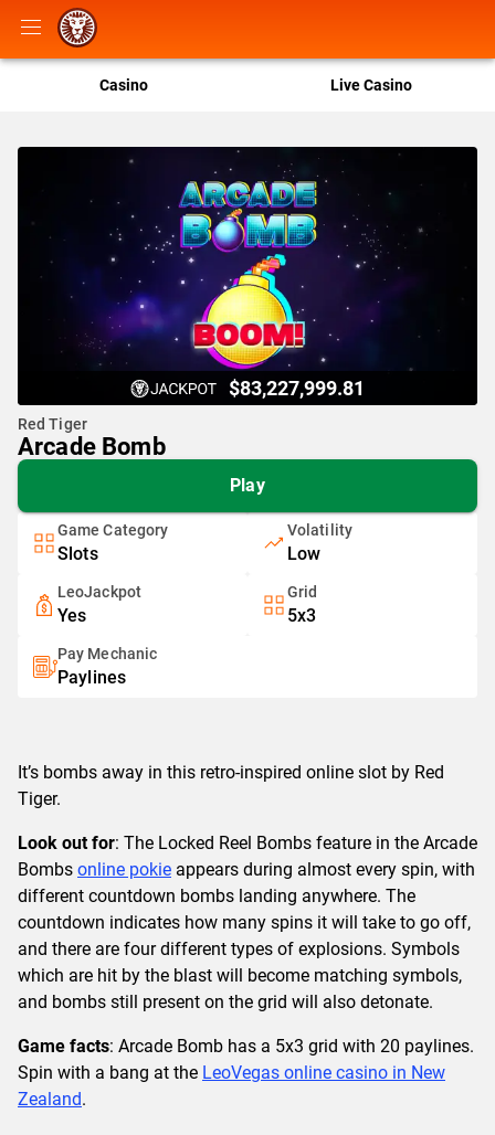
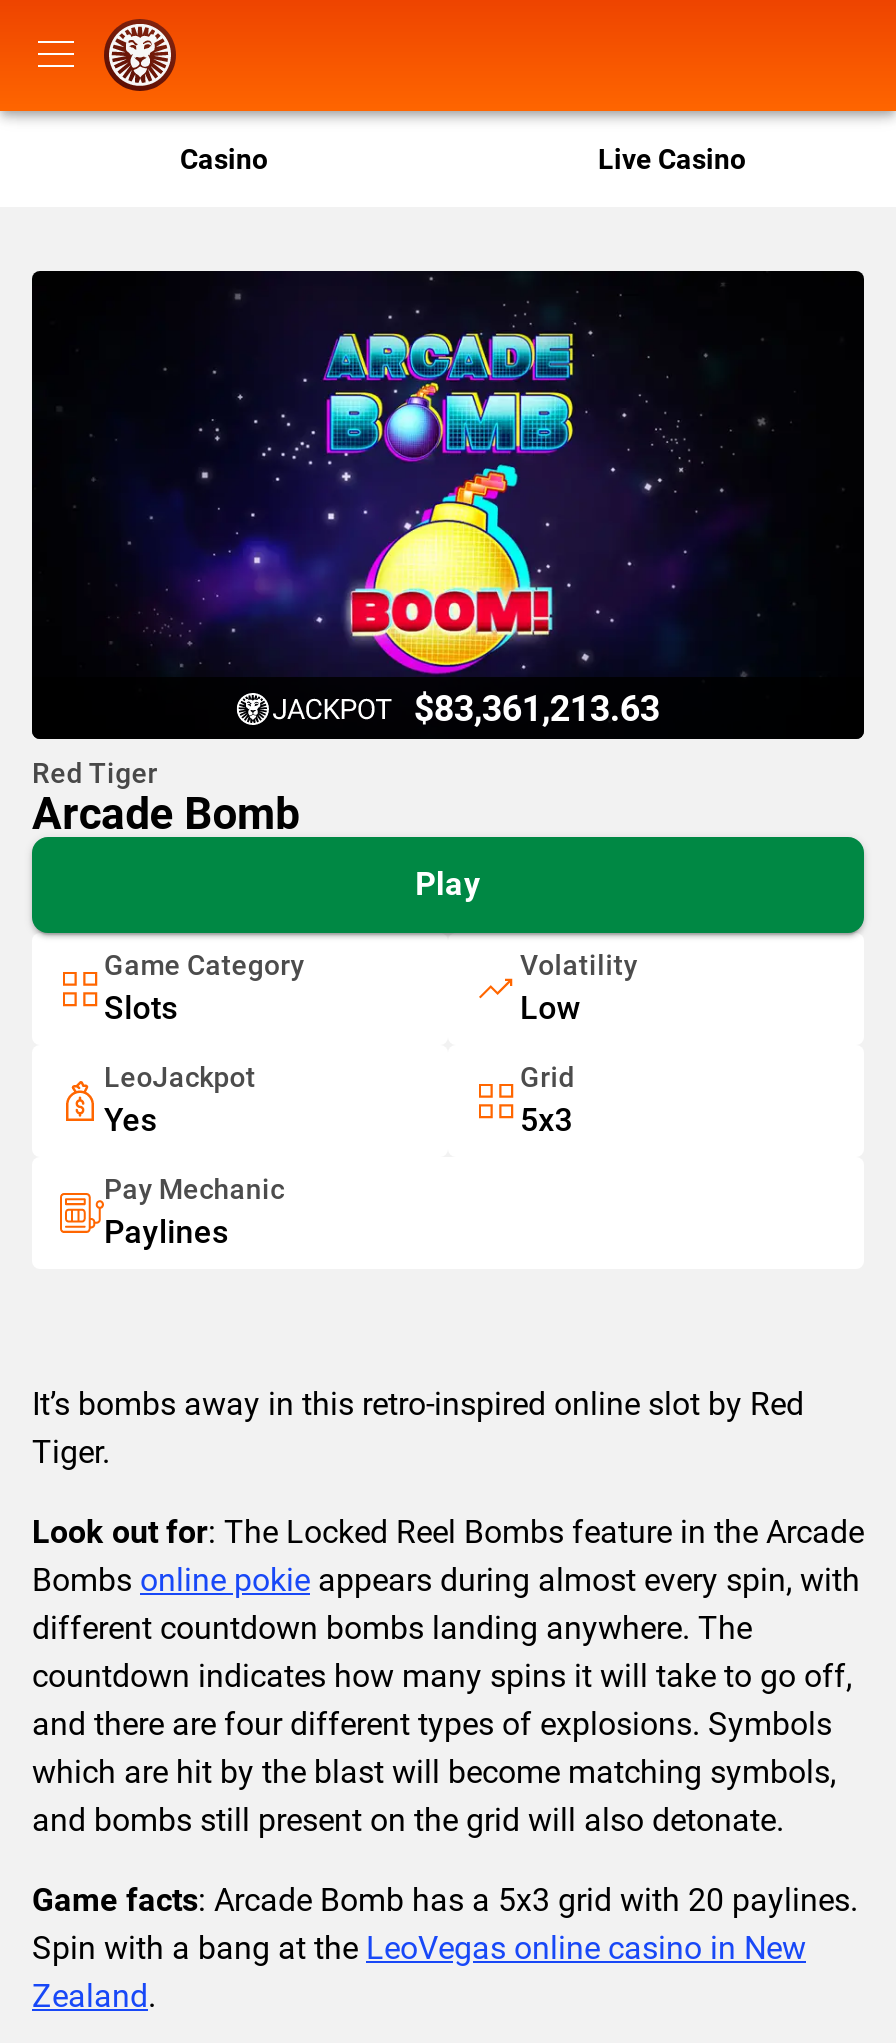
[229,376,365,400] $83,227,999.81 -> [414,687,660,729] $83,361,213.63

